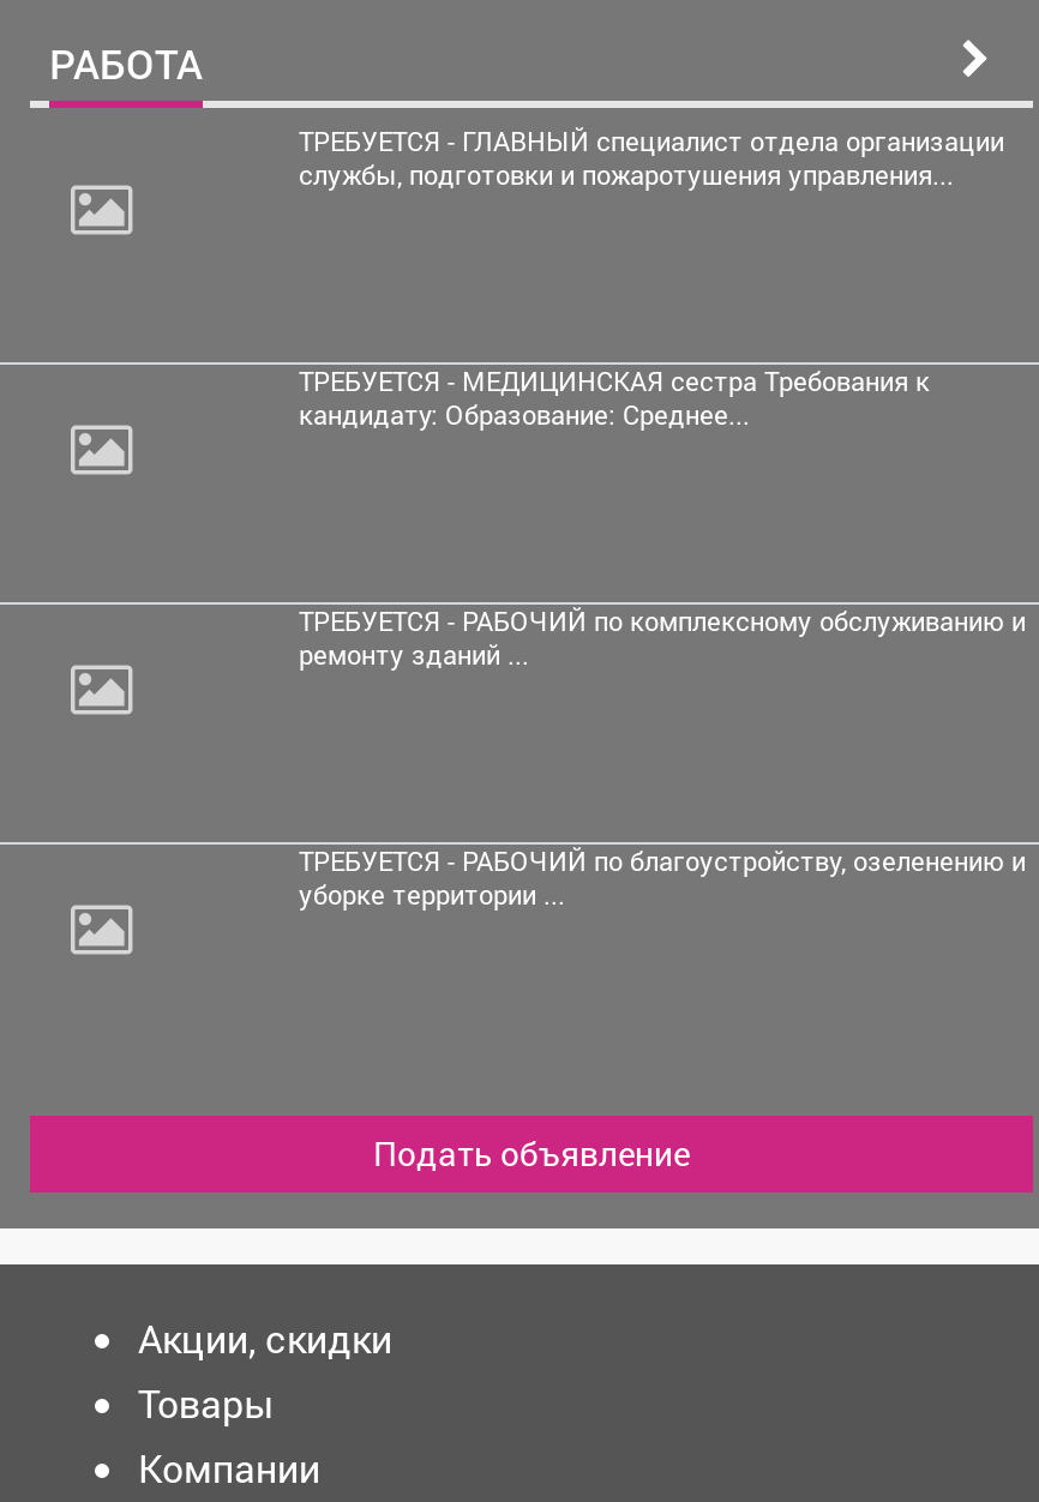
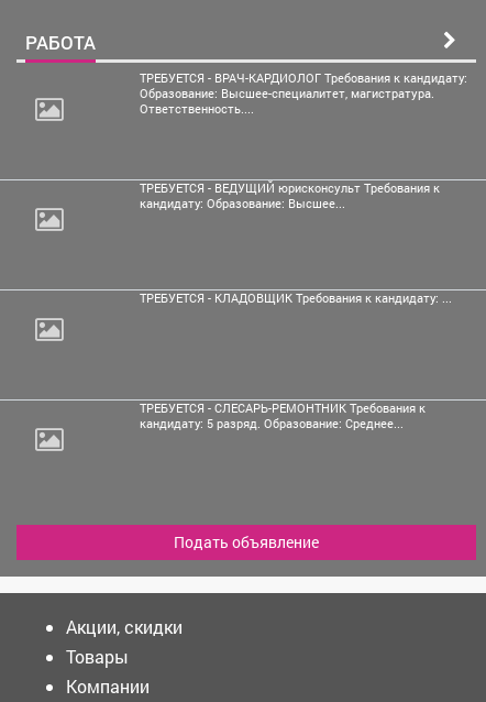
[299,124,1004,191] ТРЕБУЕТСЯ - ГЛАВНЫЙ специалист отдела организации | службы, подготовки и пожаротушения управления... -> [140,70,467,116] ТРЕБУЕТСЯ - ВРАЧ-КАРДИОЛОГ Требования к кандидату: | Образование: Высшее-специалитет, магистратура. | Ответственность....
[299,364,930,431] ТРЕБУЕТСЯ - МЕДИЦИНСКАЯ сестра Требования к | кандидату: Образование: Среднее... -> [140,180,440,211] ТРЕБУЕТСЯ - ВЕДУЩИЙ юрисконсульт Требования к | кандидату: Образование: Высшее...
[299,604,1026,671] ТРЕБУЕТСЯ - РАБОЧИЙ по комплексному обслуживанию и | ремонту зданий ... -> [140,290,452,306] ТРЕБУЕТСЯ - КЛАДОВЩИК Требования к кандидату: ...
[299,844,1026,911] ТРЕБУЕТСЯ - РАБОЧИЙ по благоустройству, озеленению и | уборке территории ... -> [140,400,426,431] ТРЕБУЕТСЯ - СЛЕСАРЬ-РЕМОНТНИК Требования к | кандидату: 5 разряд. Образование: Среднее...

